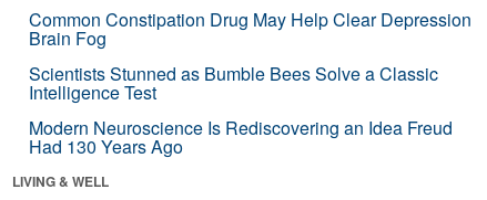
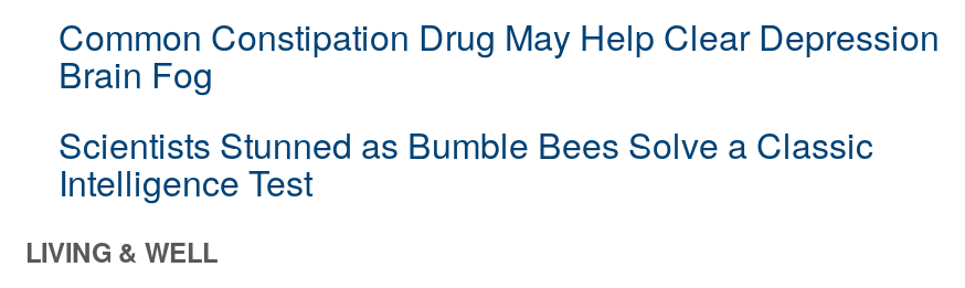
[29,115,453,159] Modern Neuroscience Is Rediscovering an Idea Freud | Had 130 Years Ago -> none

